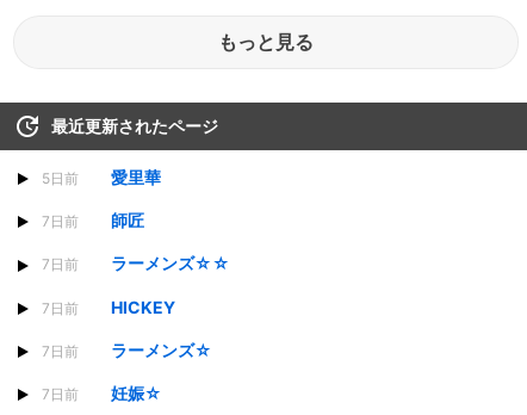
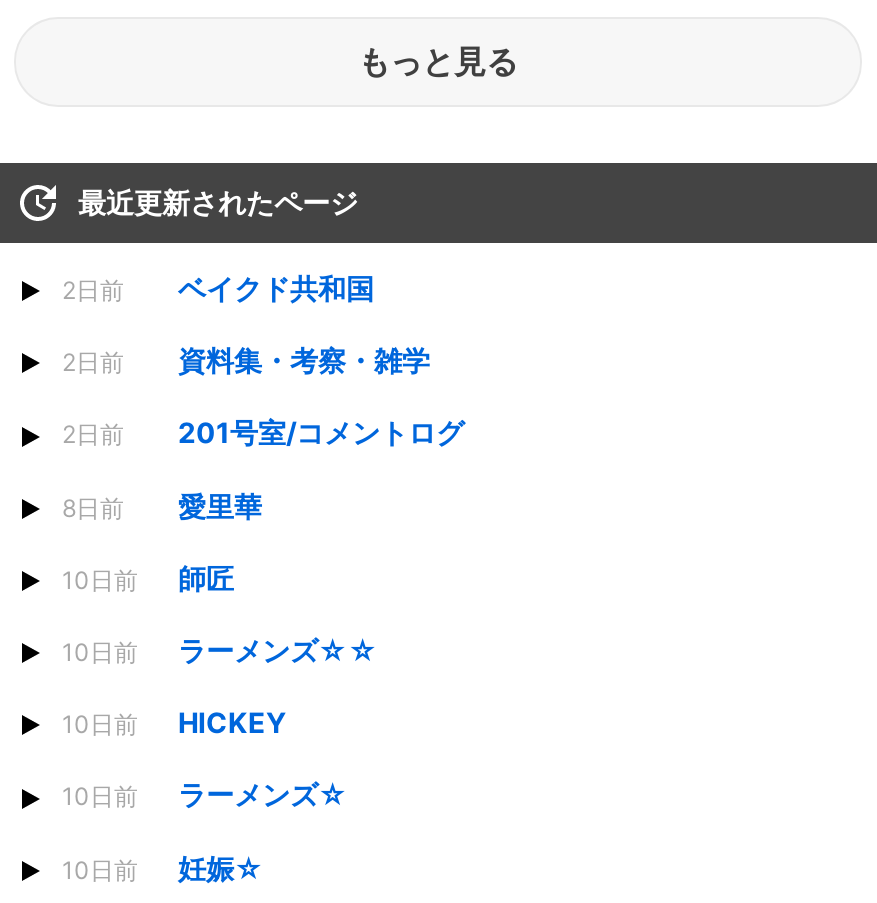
[42,169,79,187] 5日前 -> [62,271,464,522] 2日前 | ベイクド共和国 | 2日前 | 資料集・考察・雑学 | 2日前 | 201号室/コメントログ | 8日前
[42,210,144,230] 7日前 師匠 -> [62,561,234,595] 10日前 師匠
[42,256,79,274] 7日前 -> [62,637,138,667] 10日前
[42,296,175,317] 7日前 HICKEY -> [62,705,286,739] 10日前 HICKEY
[42,342,79,360] 7日前 -> [62,782,138,812] 10日前
[42,385,79,403] 7日前 -> [62,854,138,884] 10日前

